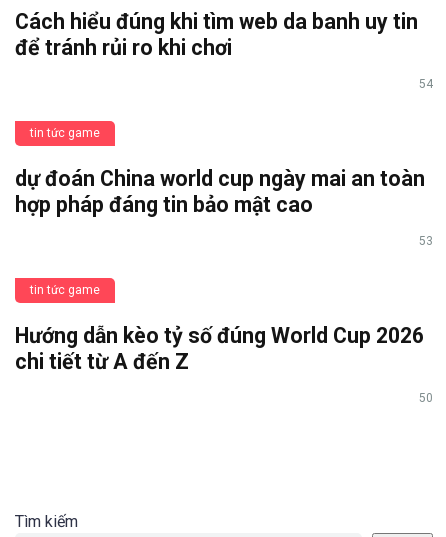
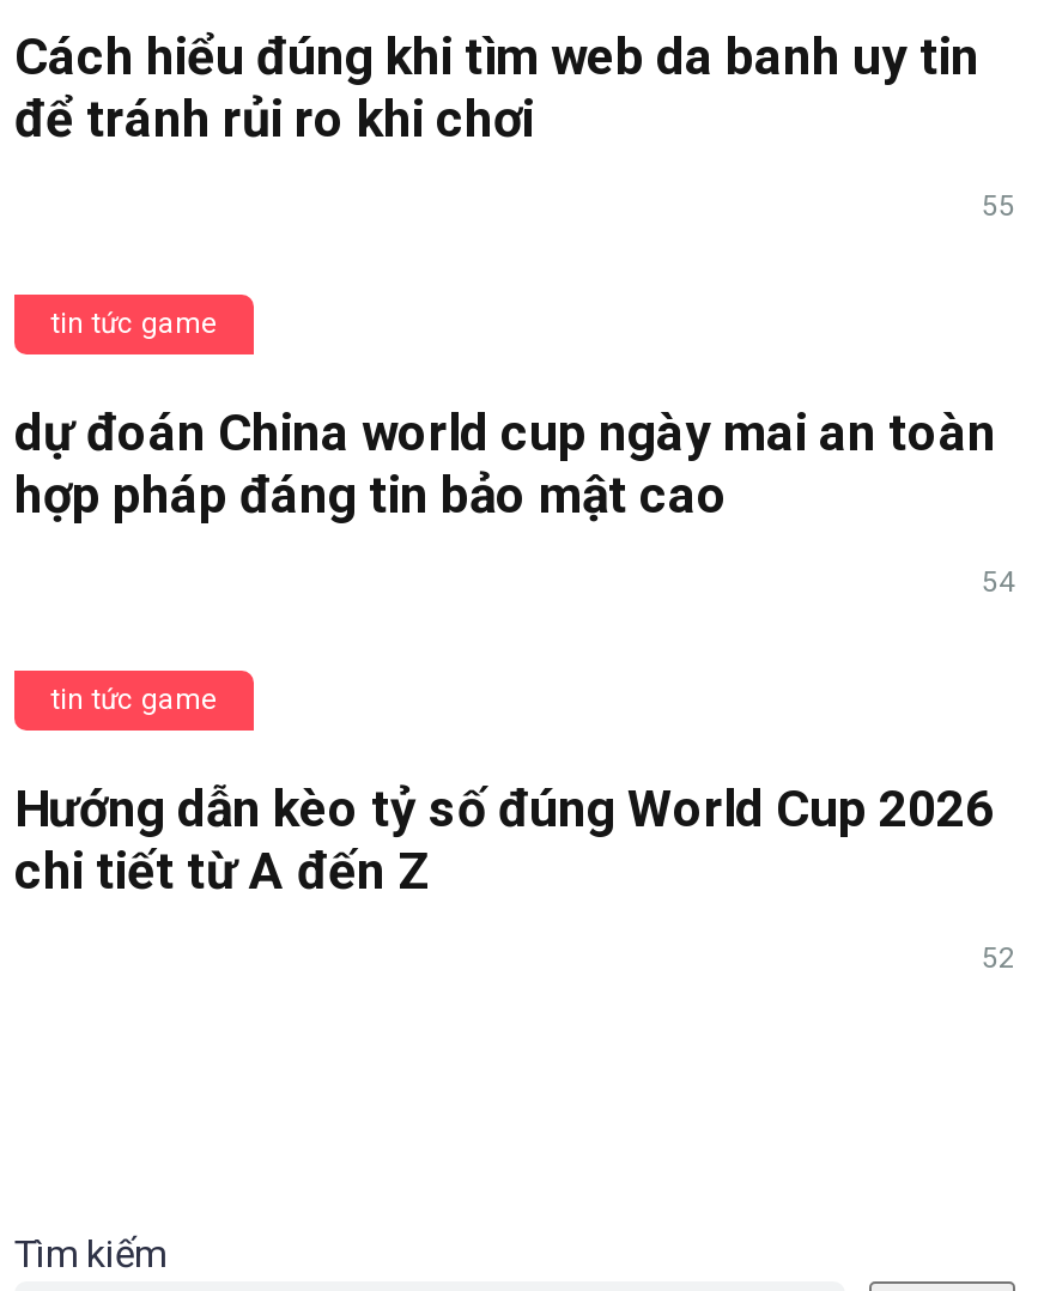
[419,77,433,91] 54 -> [982,189,1015,223] 55
[419,234,433,248] 53 -> [982,565,1015,599] 54
[419,391,433,405] 50 -> [982,941,1015,975] 52

